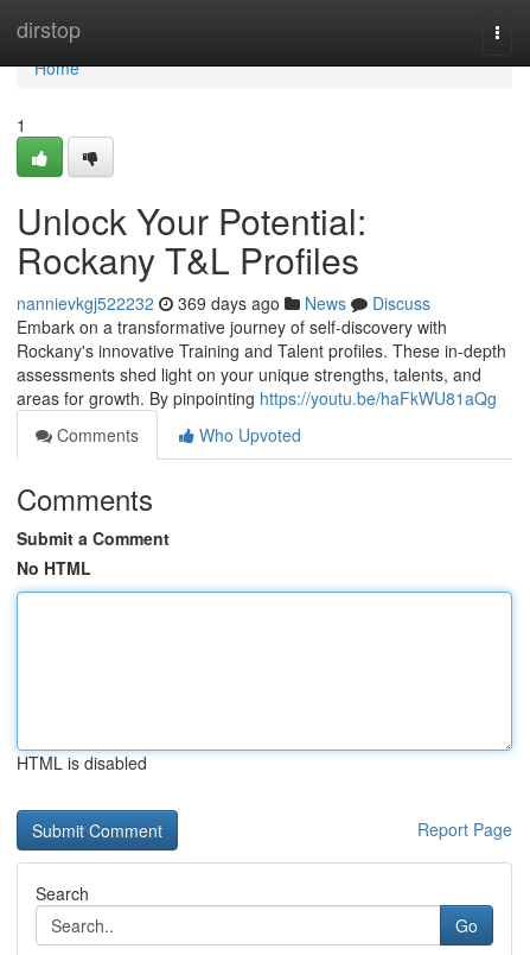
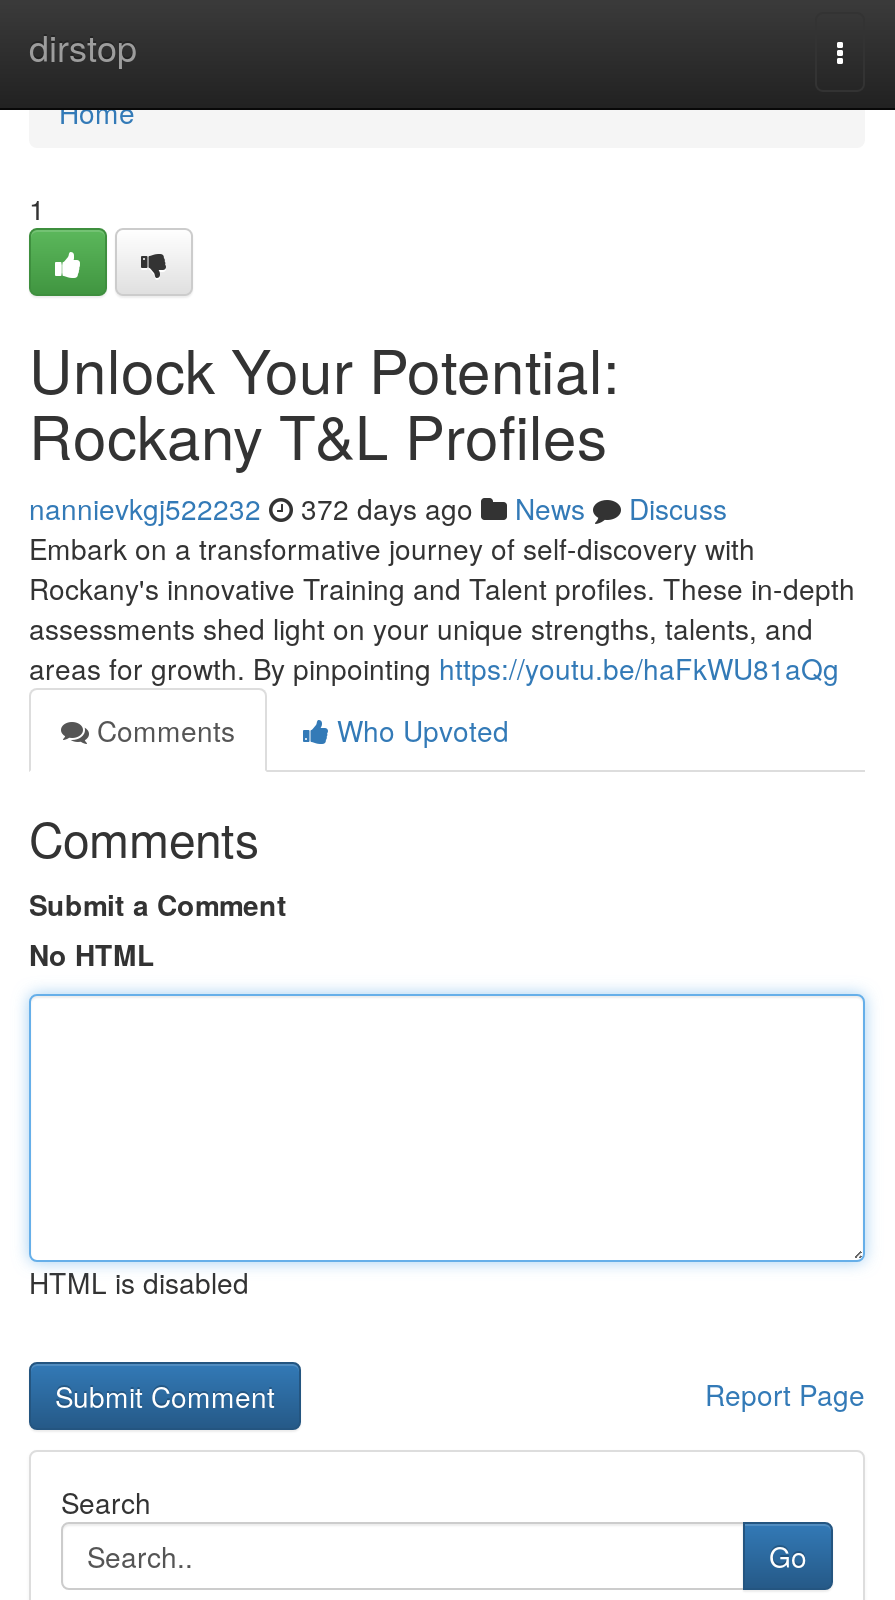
[17,291,430,315] nannievkgj522232 369 days ago News Discuss -> [29,488,727,528] nannievkgj522232 372 days ago News Discuss

